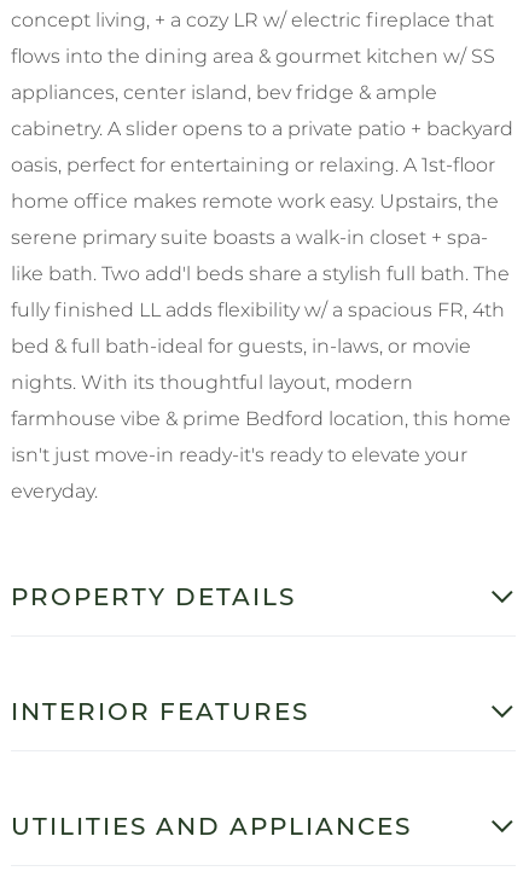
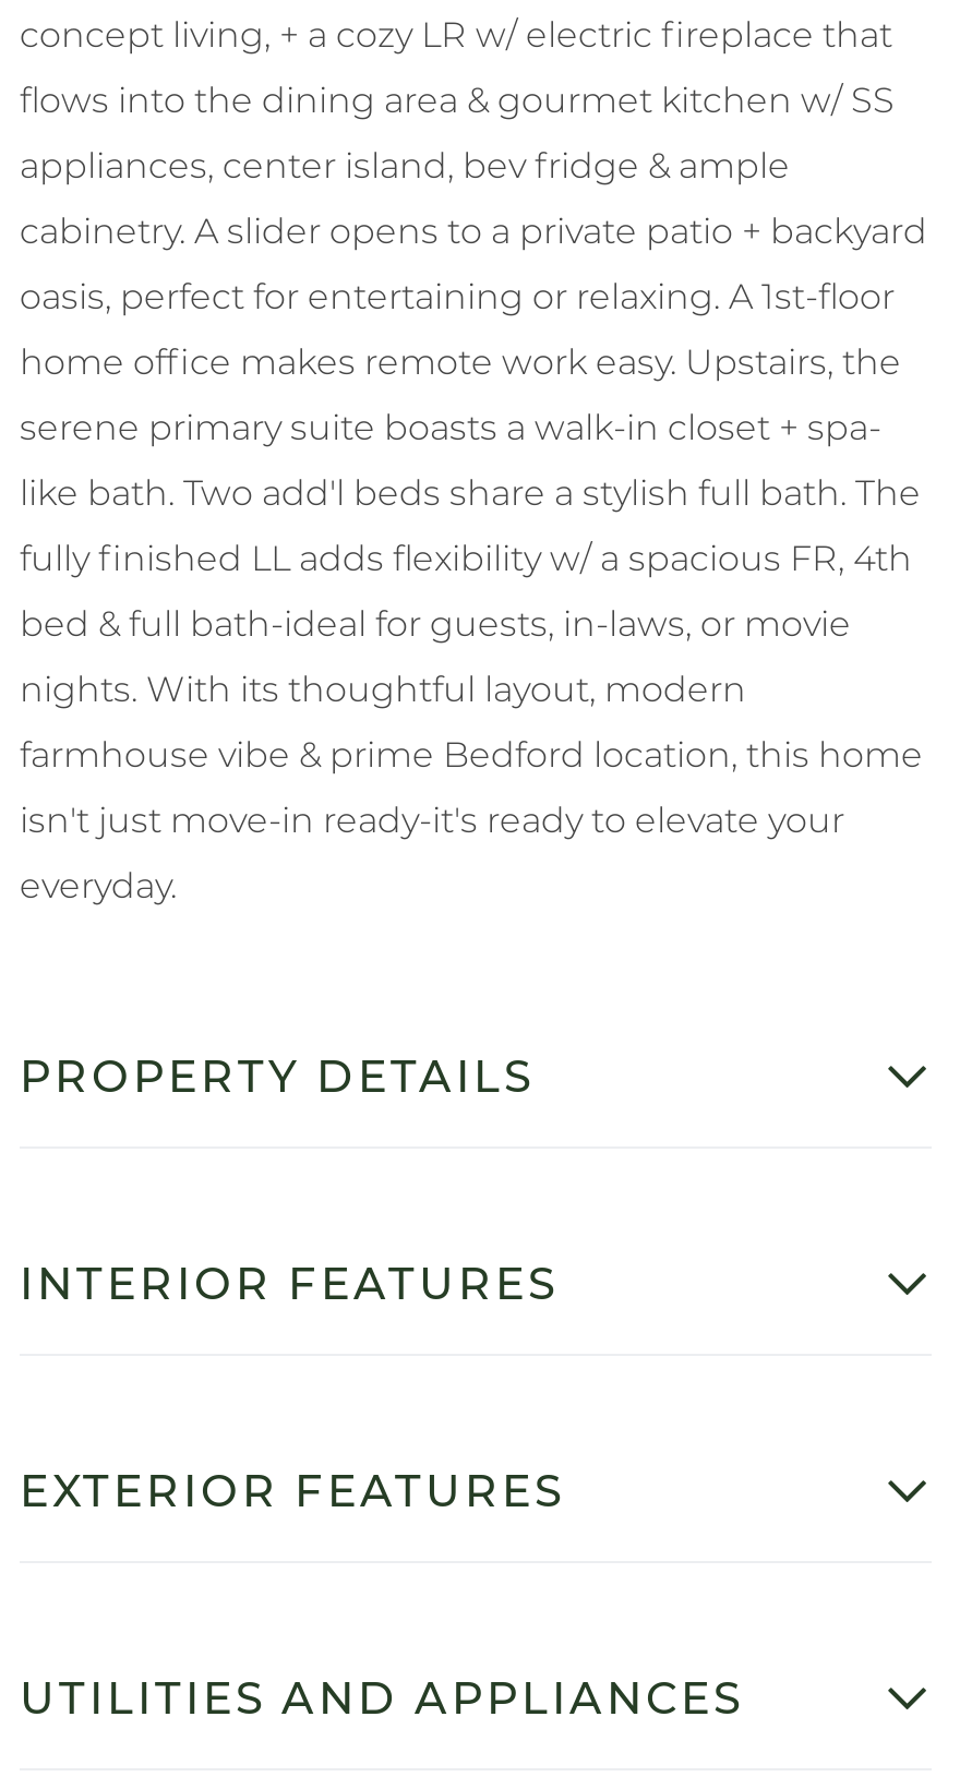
none -> [20,1464,565,1517] EXTERIOR FEATURES

